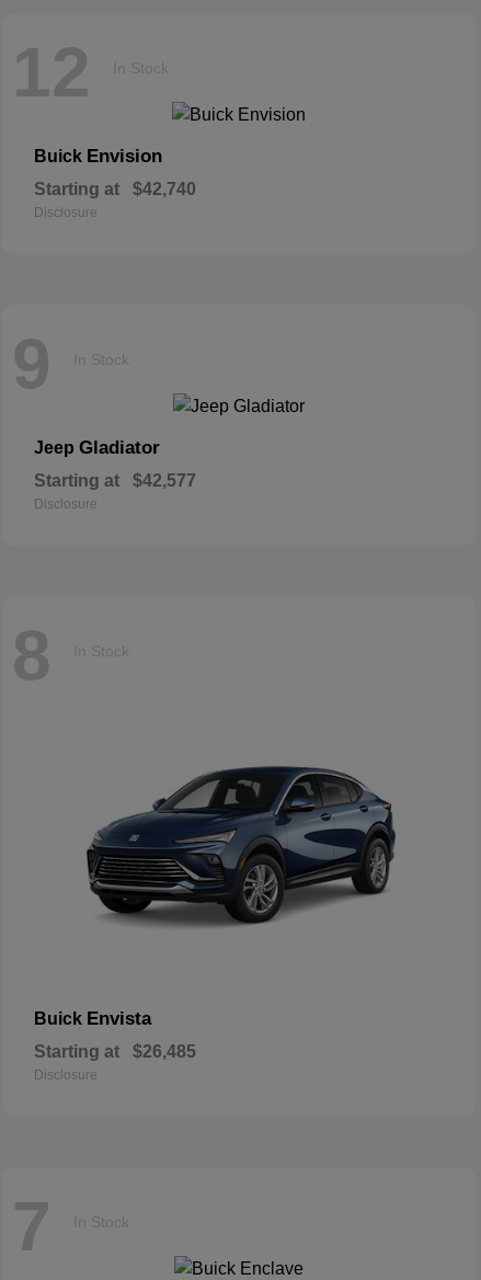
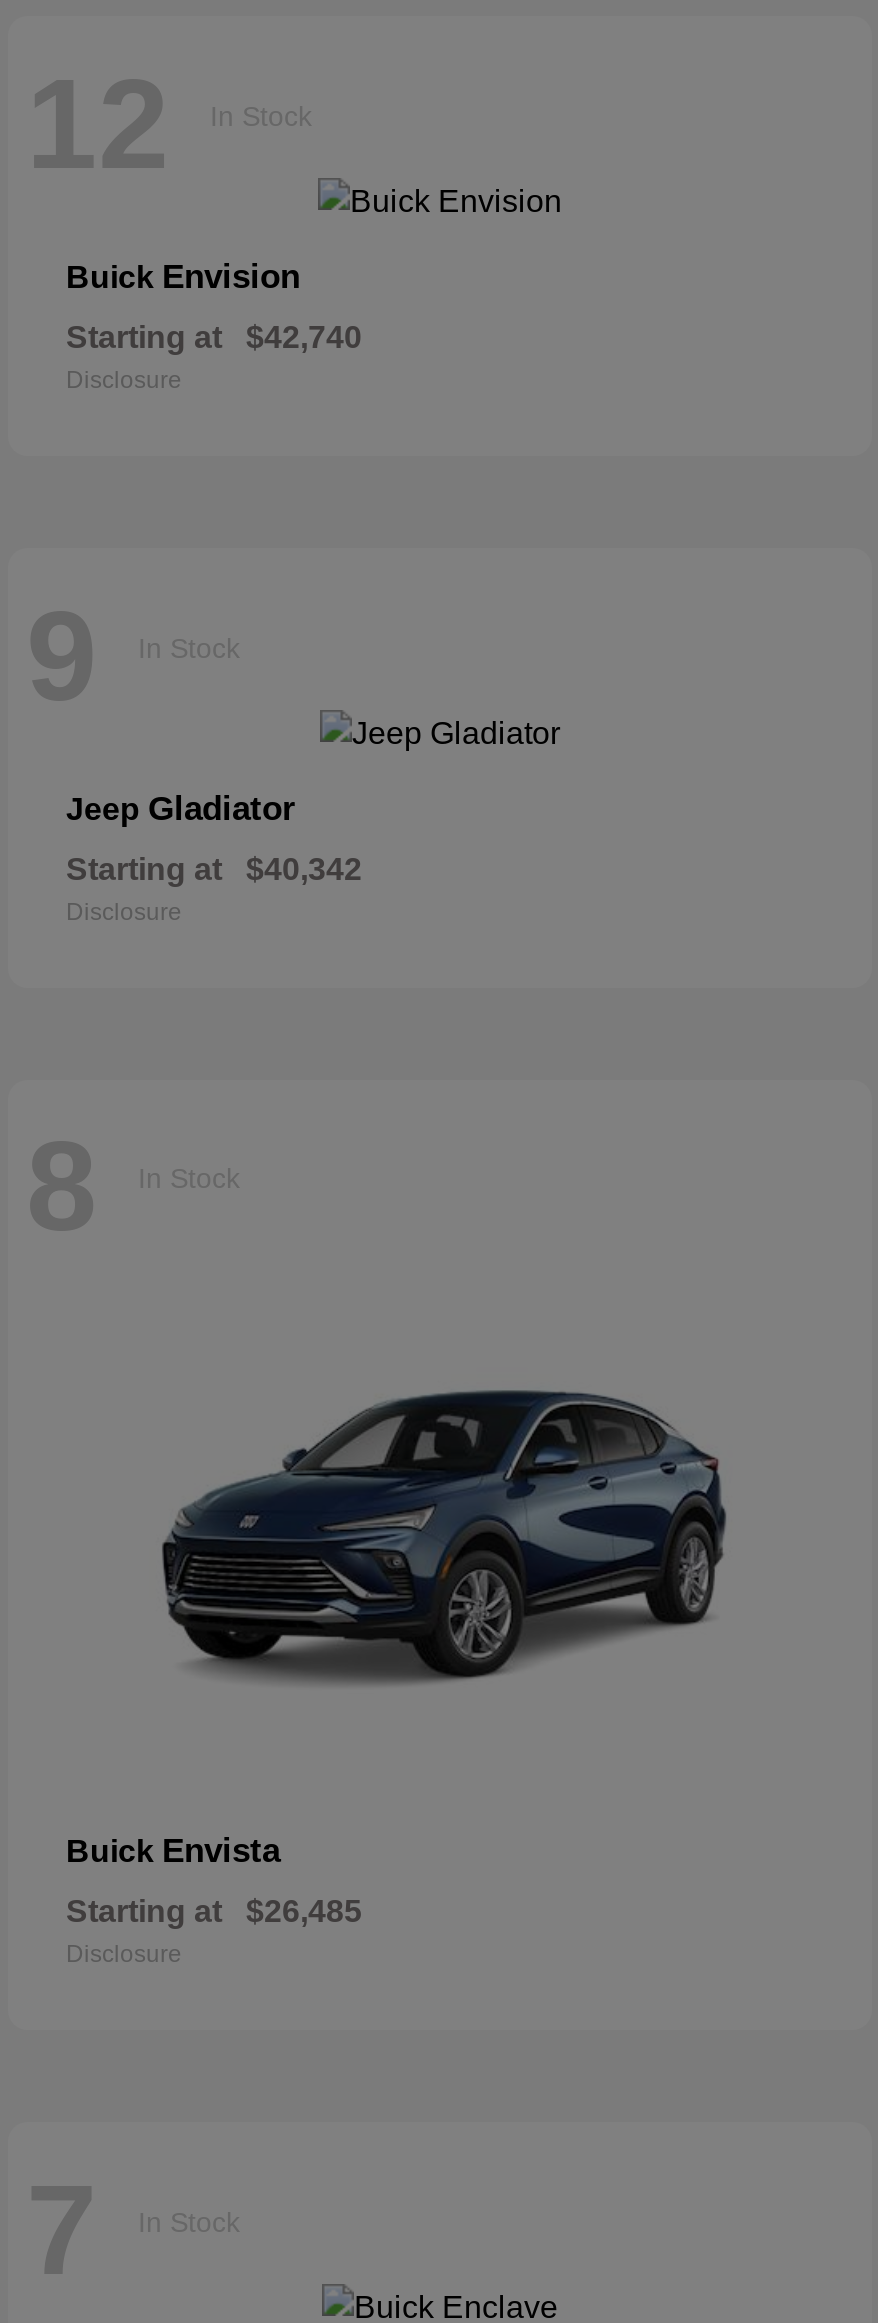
[34,471,196,490] Starting at $42,577 -> [66,852,362,886] Starting at $40,342

